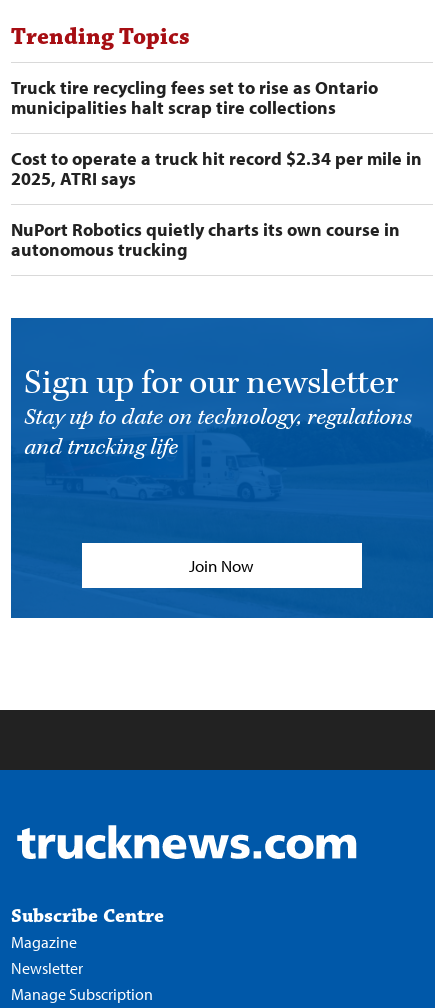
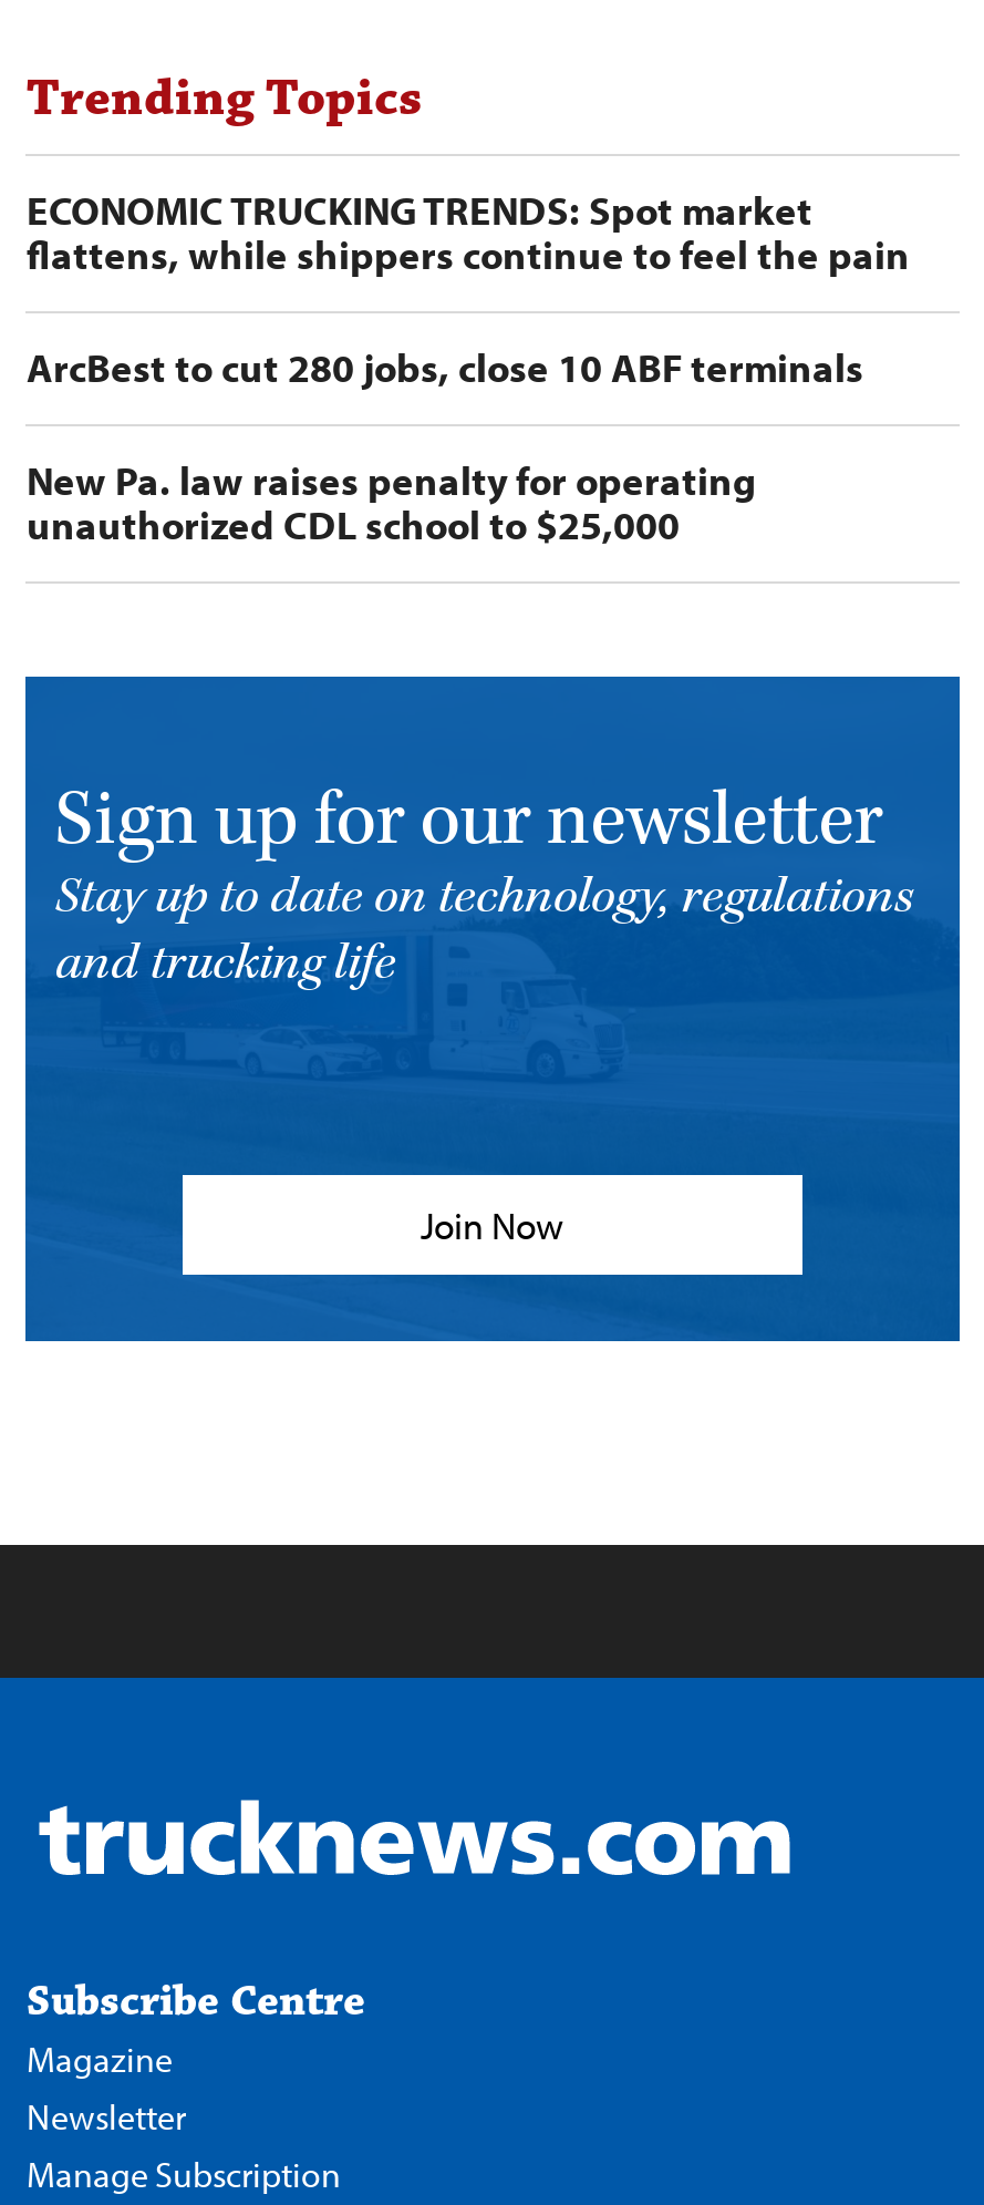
[11,76,378,119] Truck tire recycling fees set to rise as Ontario | municipalities halt scrap tire collections -> [26,185,910,280] ECONOMIC TRUCKING TRENDS: Spot market | flattens, while shippers continue to feel the pain
[11,147,422,190] Cost to operate a truck hit record $2.34 per mile in | 2025, ATRI says -> [26,342,863,393] ArcBest to cut 280 jobs, close 10 ABF terminals
[11,218,400,261] NuPort Robotics quietly charts its own course in | autonomous trucking -> [26,455,757,551] New Pa. law raises penalty for operating | unauthorized CDL school to $25,000

